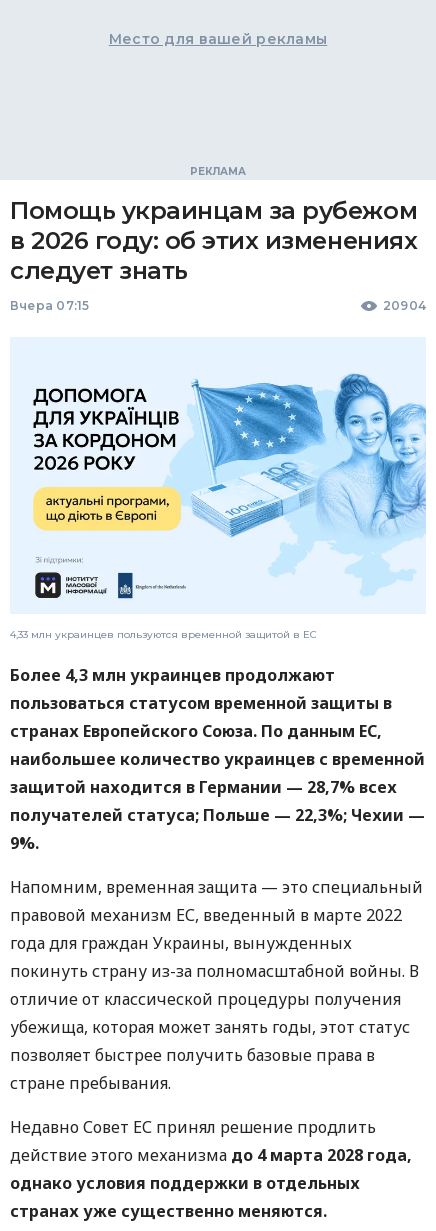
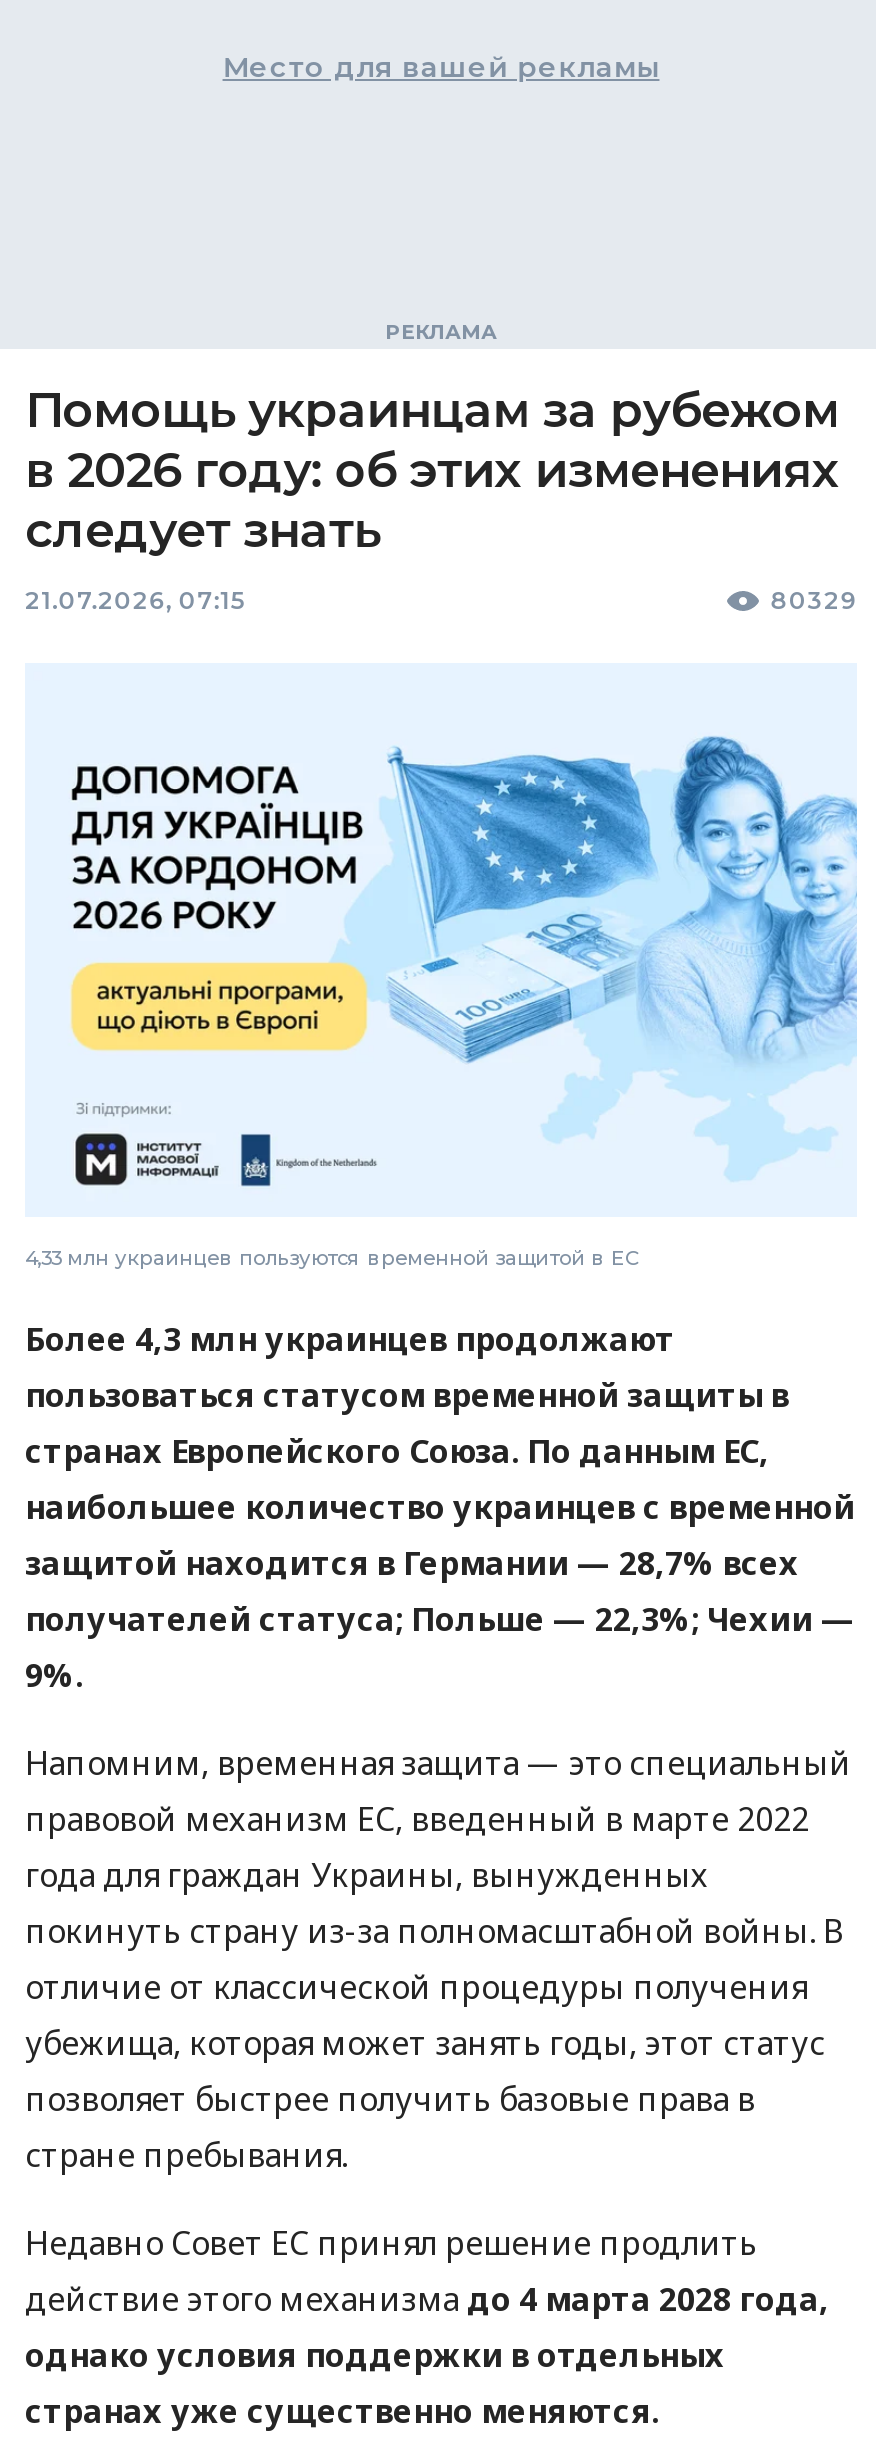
[10,298,426,313] Вчера 07:15 | 20904 -> [25,585,857,615] 21.07.2026, 07:15 | 80329

